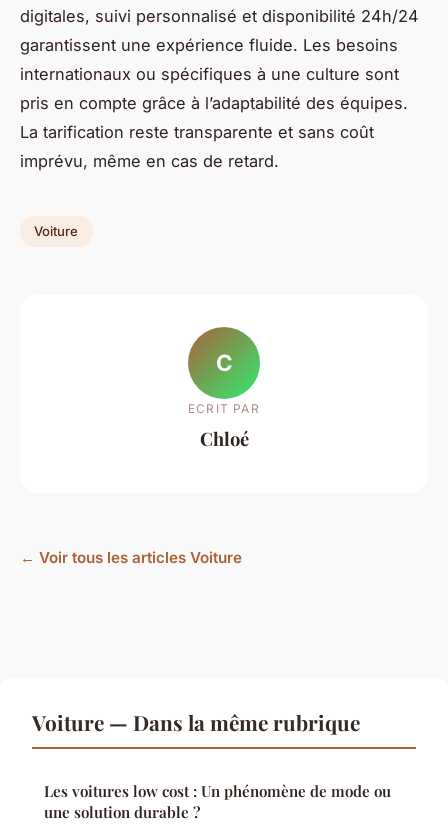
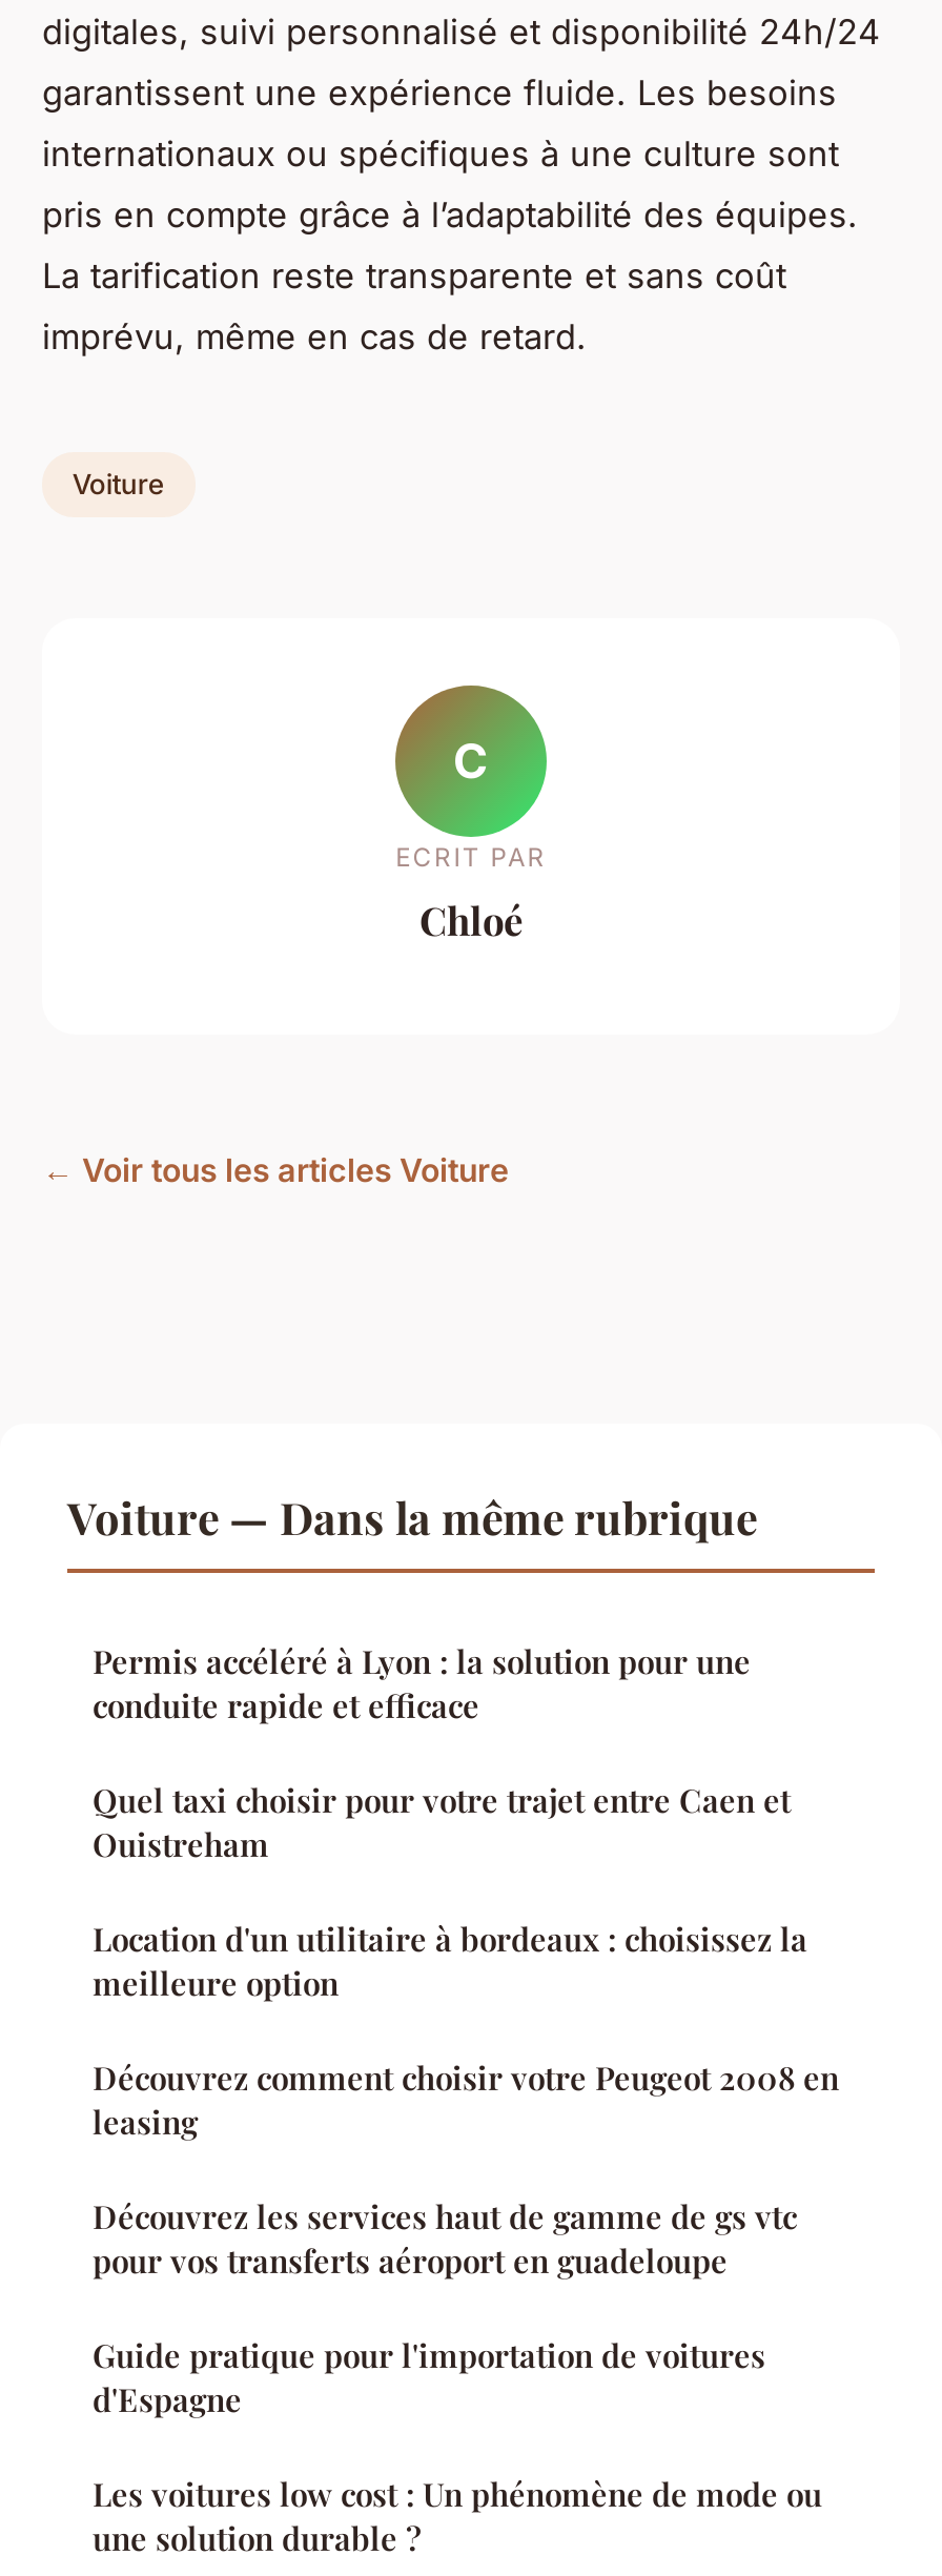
none -> [93,1639,839,2420] Permis accéléré à Lyon : la solution pour une | conduite rapide et efficace | Quel taxi choisir pour votre trajet entre Caen et | Ouistreham | Location d'un utilitaire à bordeaux : choisissez la | meilleure option | Découvrez comment choisir votre Peugeot 2008 en | leasing | Découvrez les services haut de gamme de gs vtc | pour vos transferts aéroport en guadeloupe | Guide pratique pour l'importation de voitures | d'Espagne

